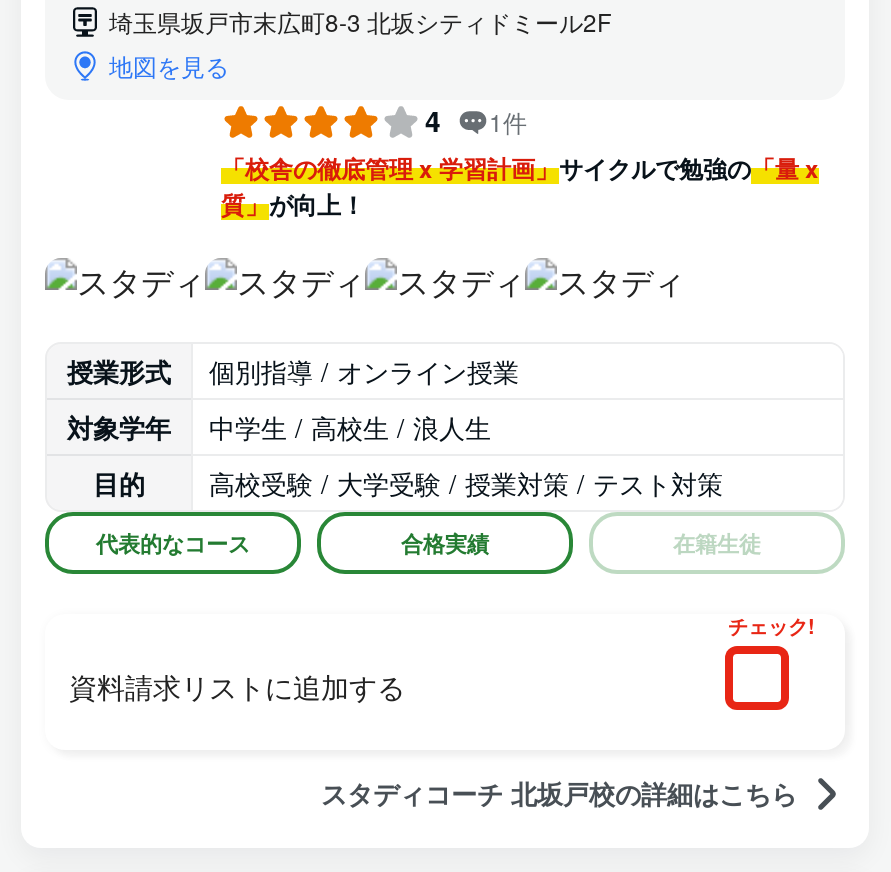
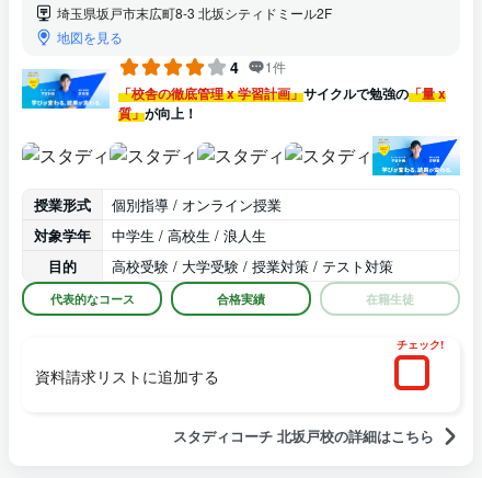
none -> [21,69,110,110] [image]
none -> [371,136,460,177] [image]

